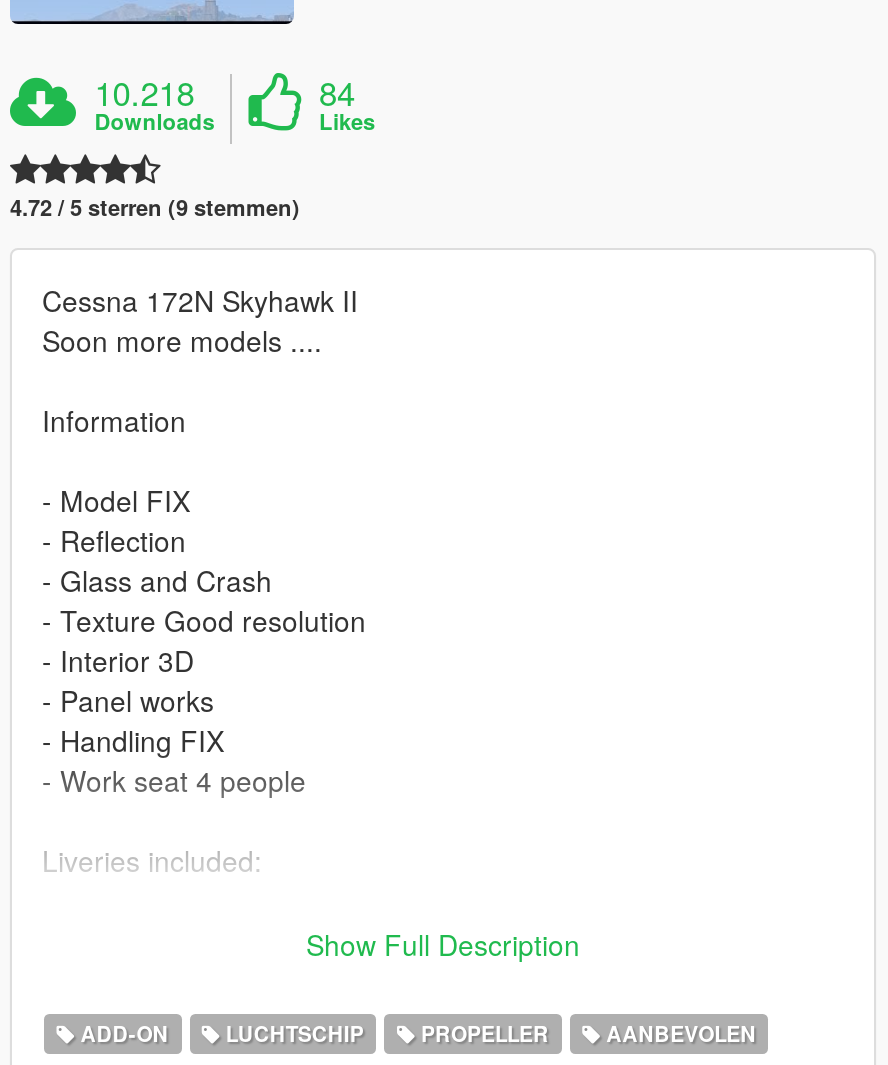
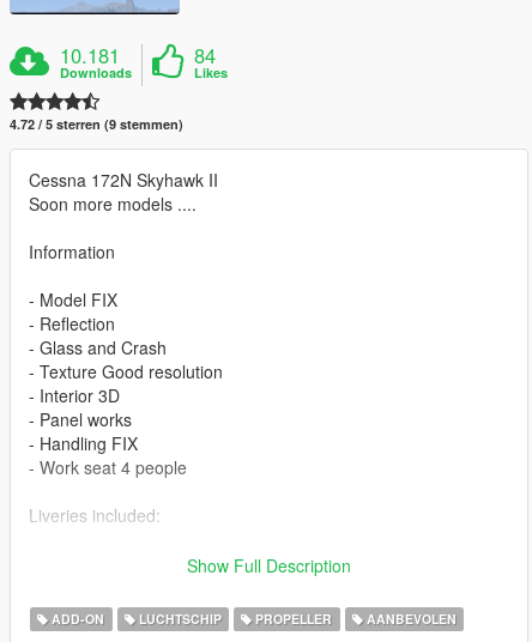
[94,68,194,116] 10.218 -> [60,41,120,69] 10.181

